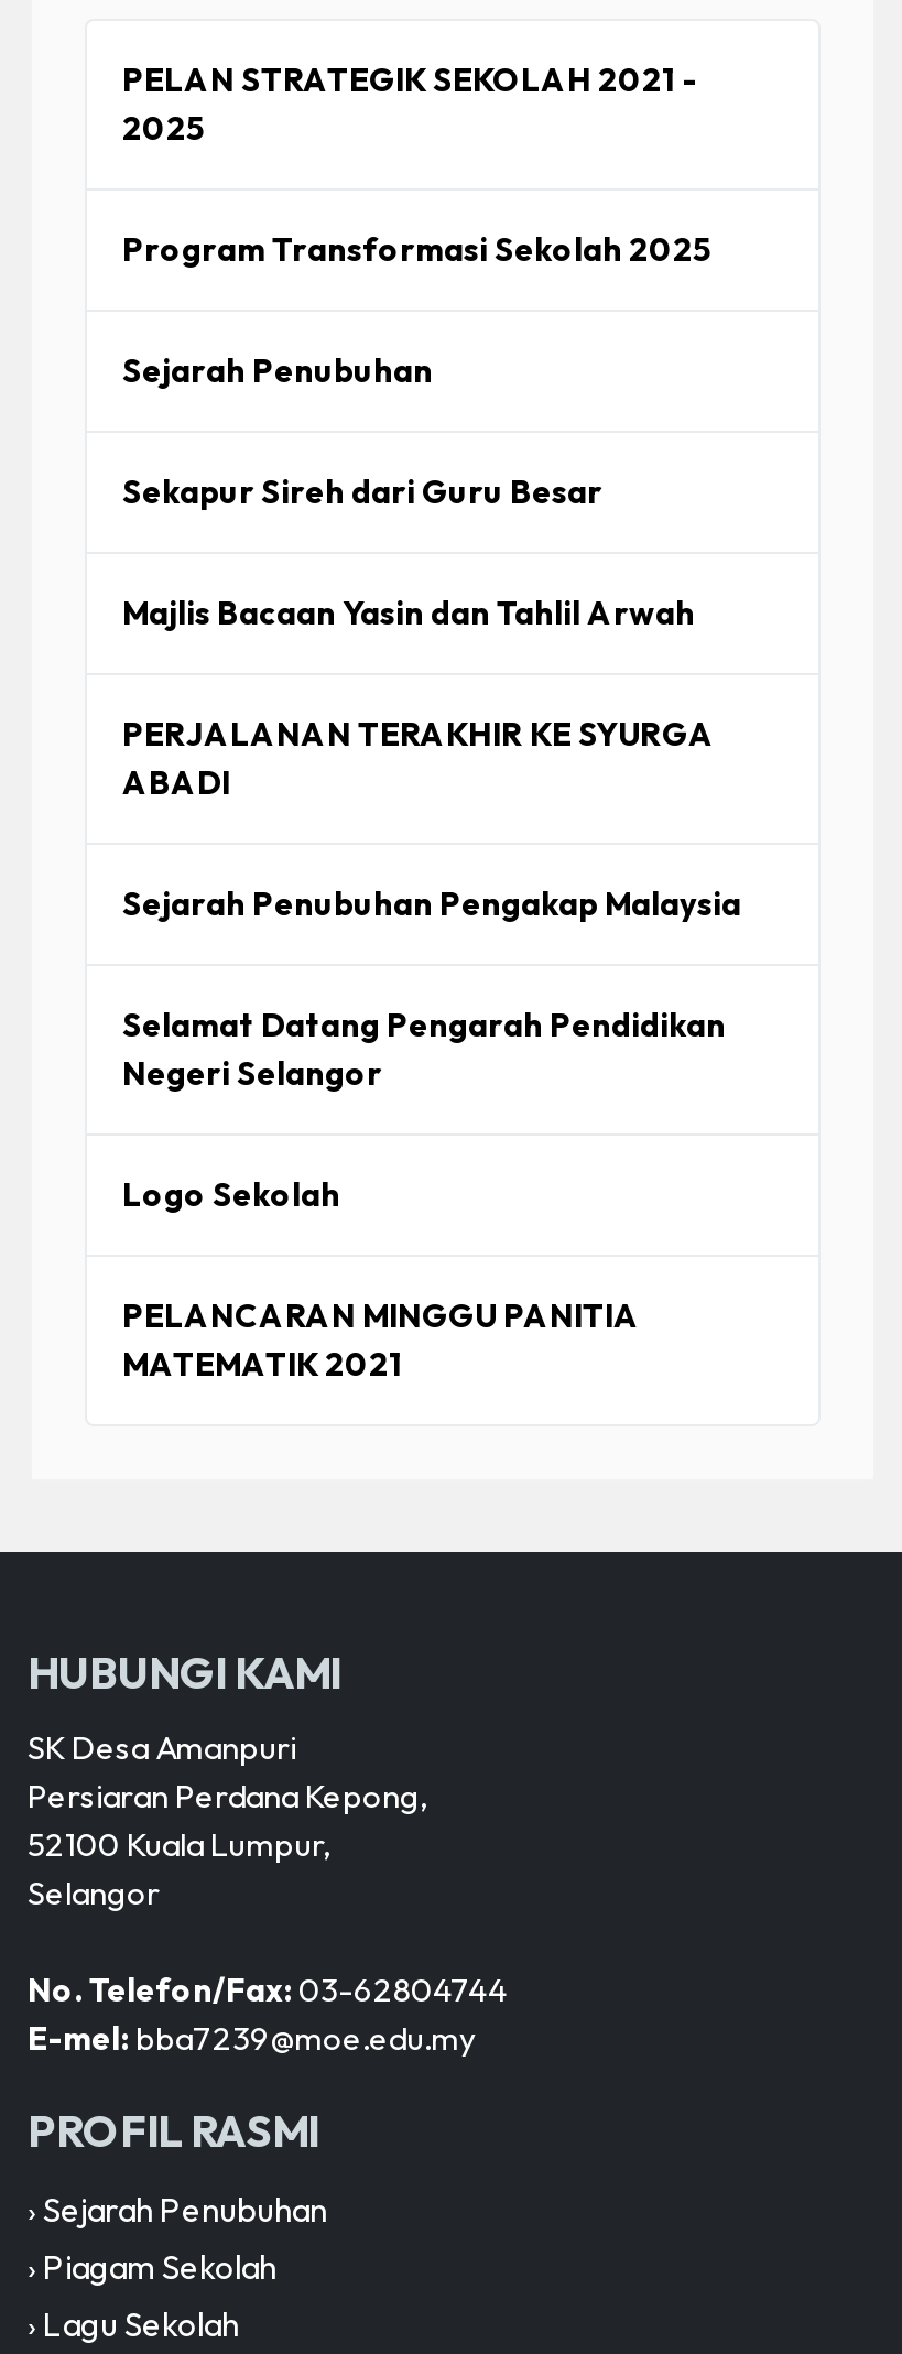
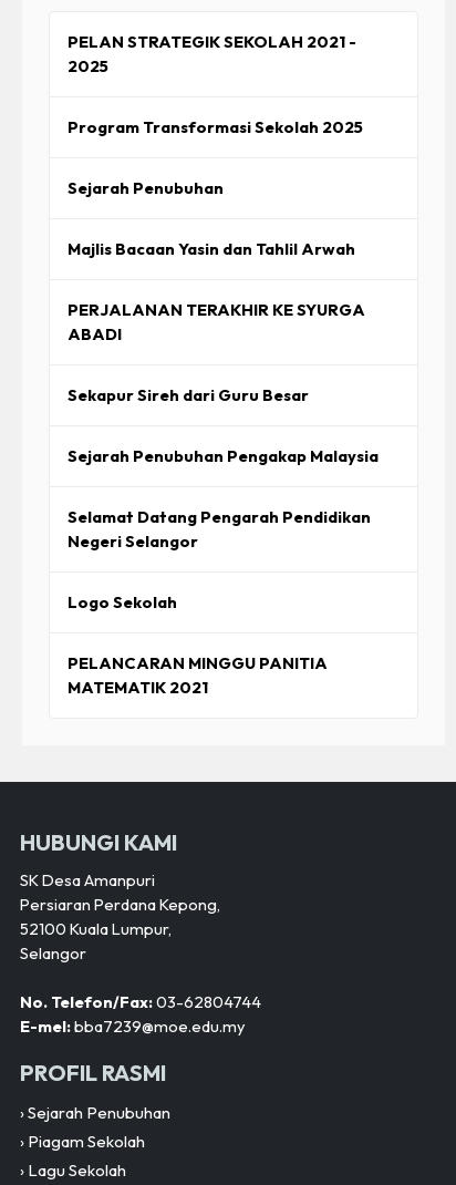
moved [122,470,602,512] -> [68,384,309,405]: Sekapur Sireh dari Guru Besar
moved [122,591,715,802] -> [68,238,365,344]: Majlis Bacaan Yasin dan Tahlil Arwah | PERJALANAN TERAKHIR KE SYURGA | ABADI

